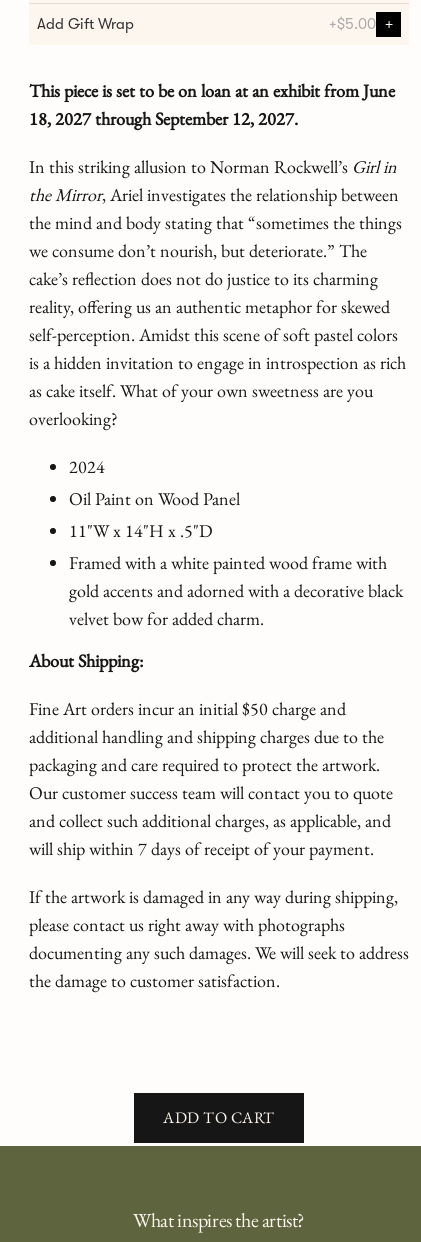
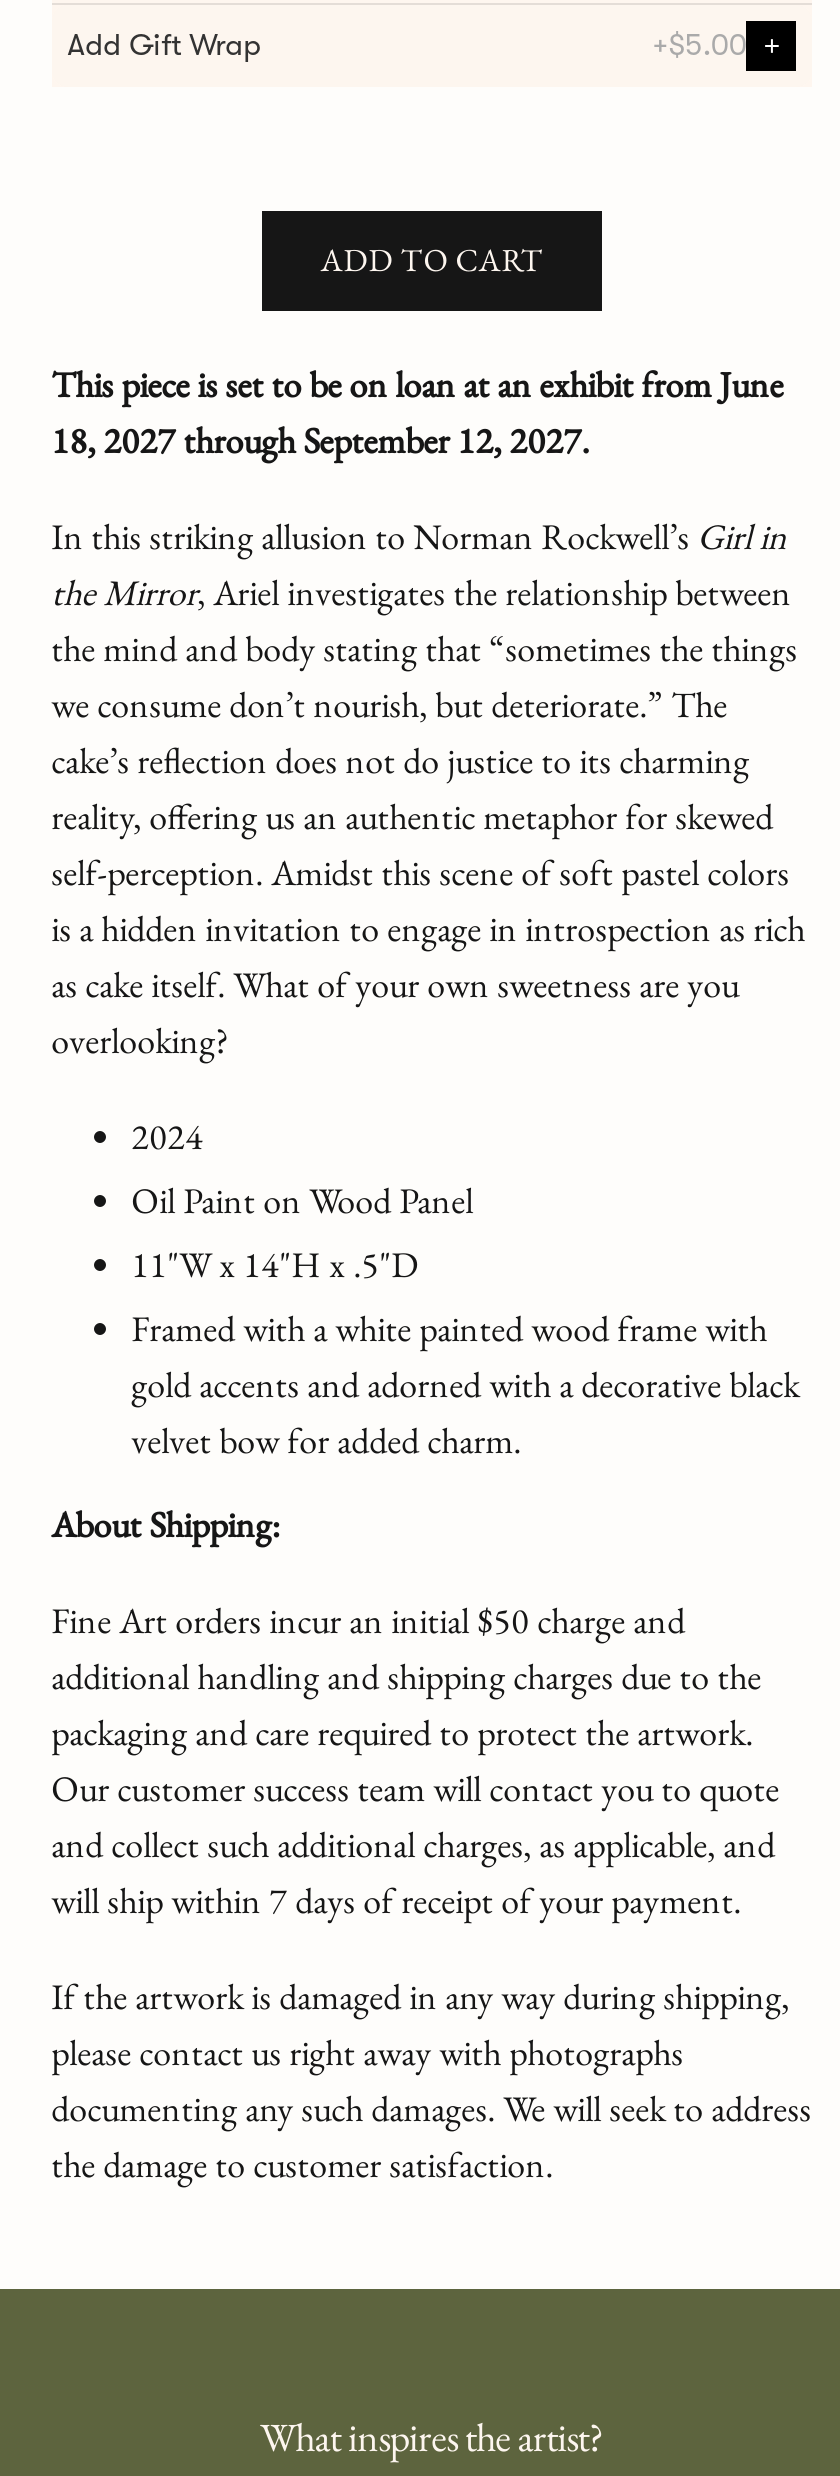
moved [29,79,409,992] -> [51,360,811,2186]: This piece is set to be on loan at an exhibit from June | 18, 2027 through September 12, 2027. | In this striking allusion to Norman Rockwell’s Girl in | ... | documenting any such damages. We will seek to address | the damage to customer satisfaction.
moved [163,1107,275,1128] -> [320,238,543,280]: ADD TO CART

